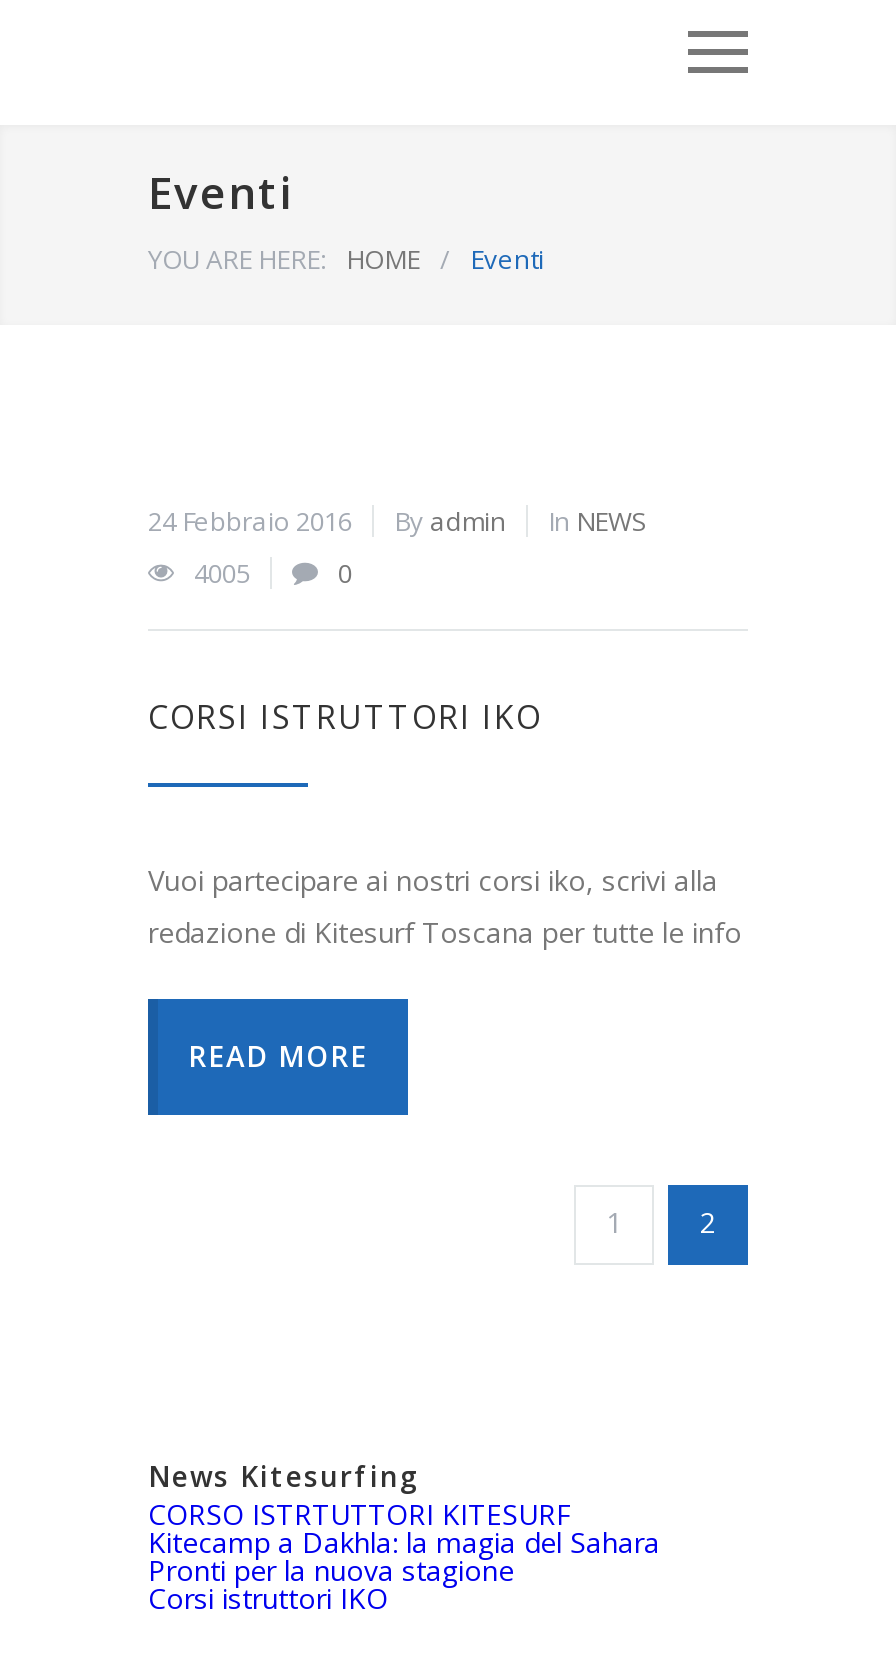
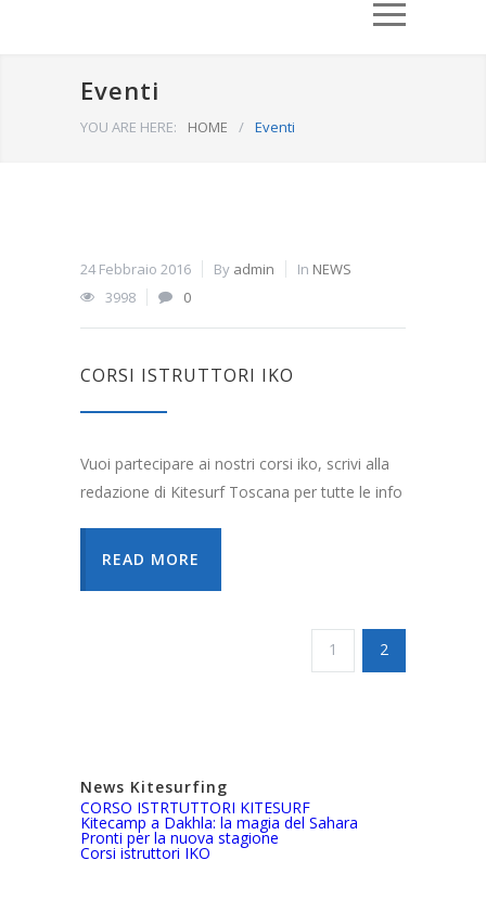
[194,555,250,591] 4005 -> [105,287,136,307] 3998

